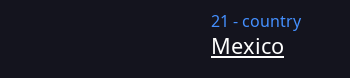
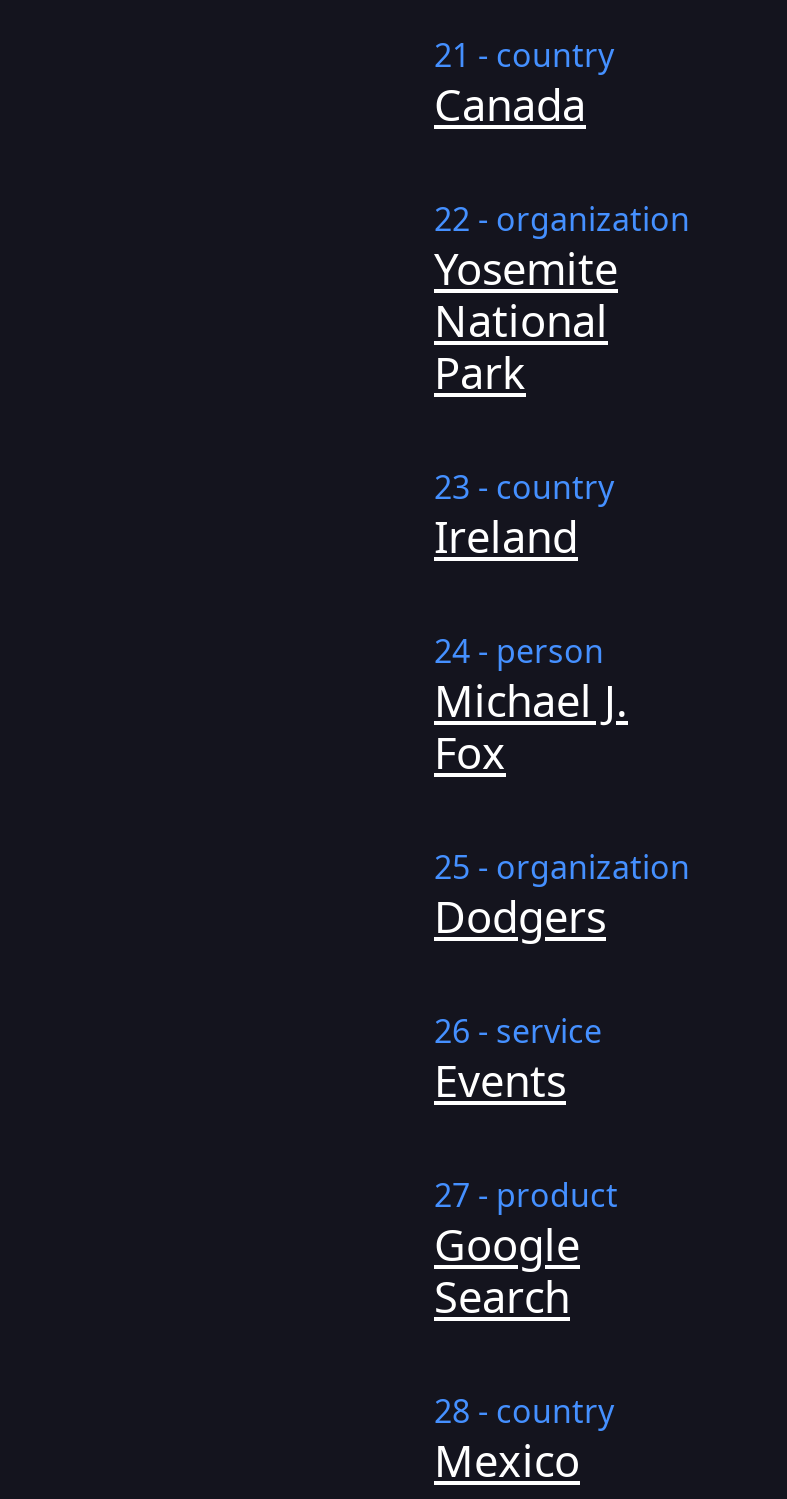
none -> [434,75,690,1433] Canada | 22 - organization | Yosemite | National | Park | 23 - country | Ireland | 24 - person | Michael J. | Fox | 25 - organization | Dodgers | 26 - service | Events | 27 - product | Google | Search | 28 - country

